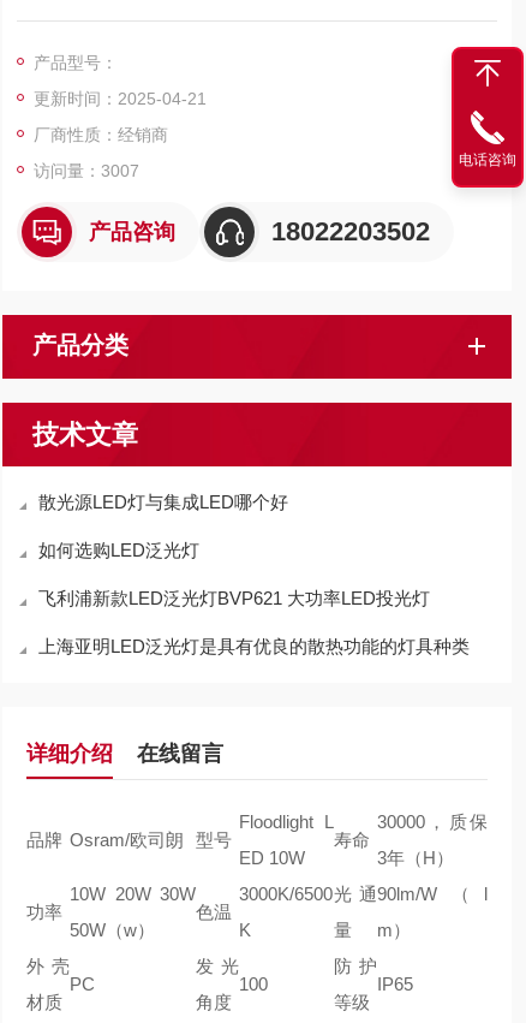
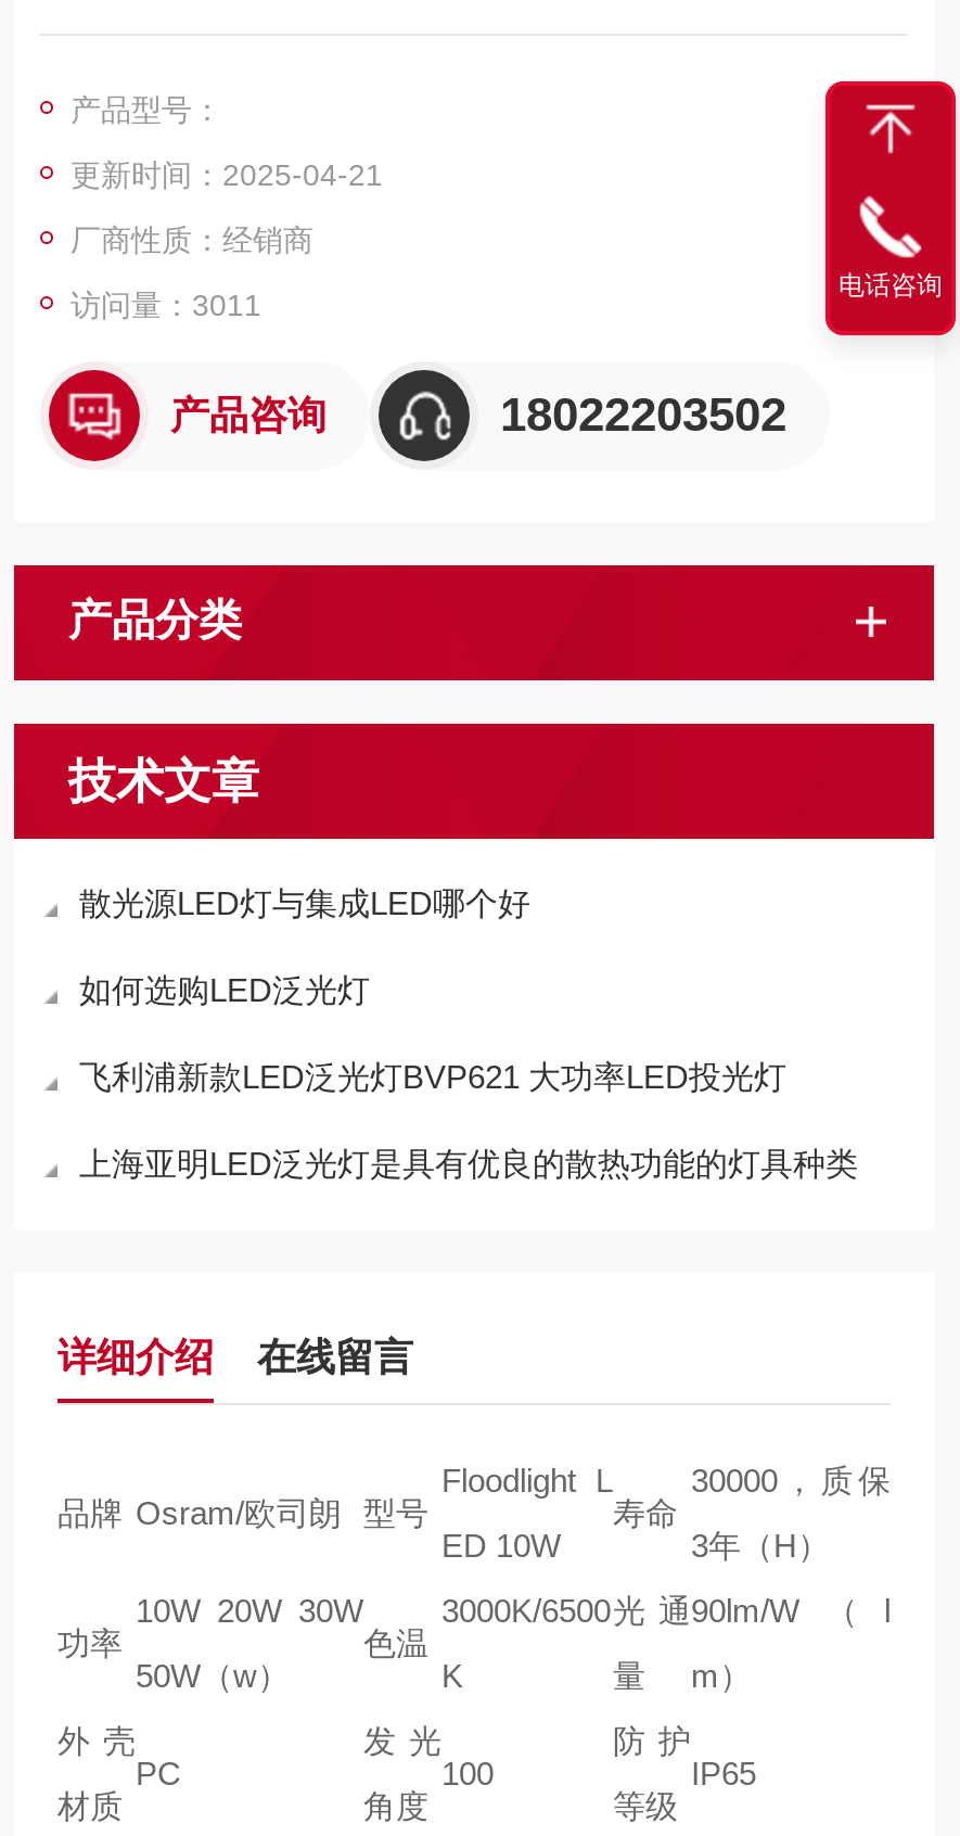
[34,161,139,180] 访问量：3007 -> [71,288,261,322] 访问量：3011

